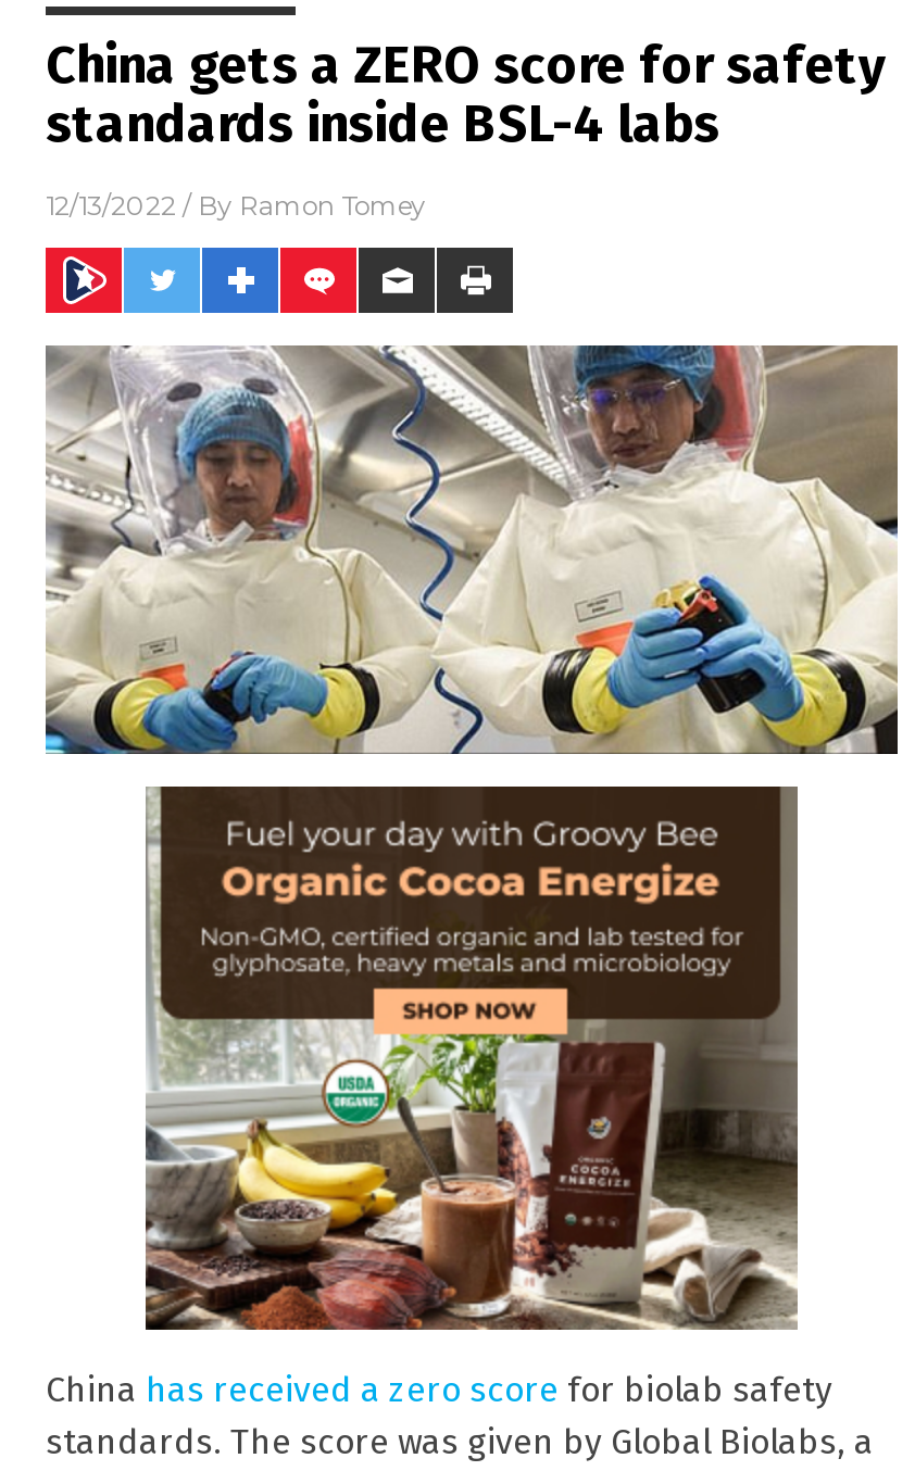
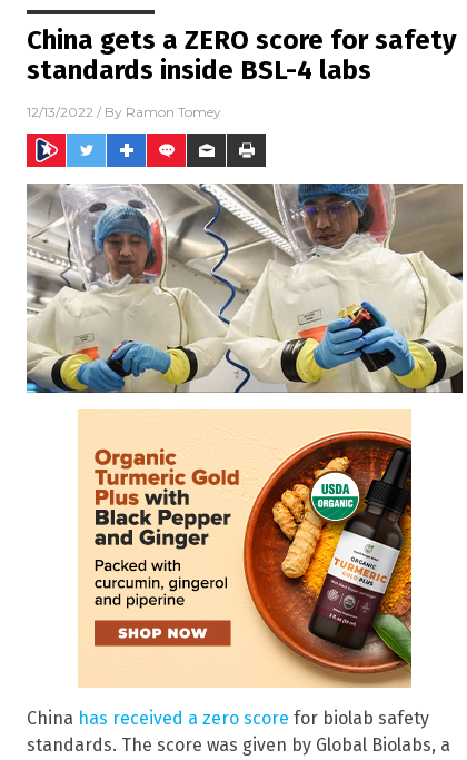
[143,784,800,1332] [image] -> [78,409,413,688] [image]

